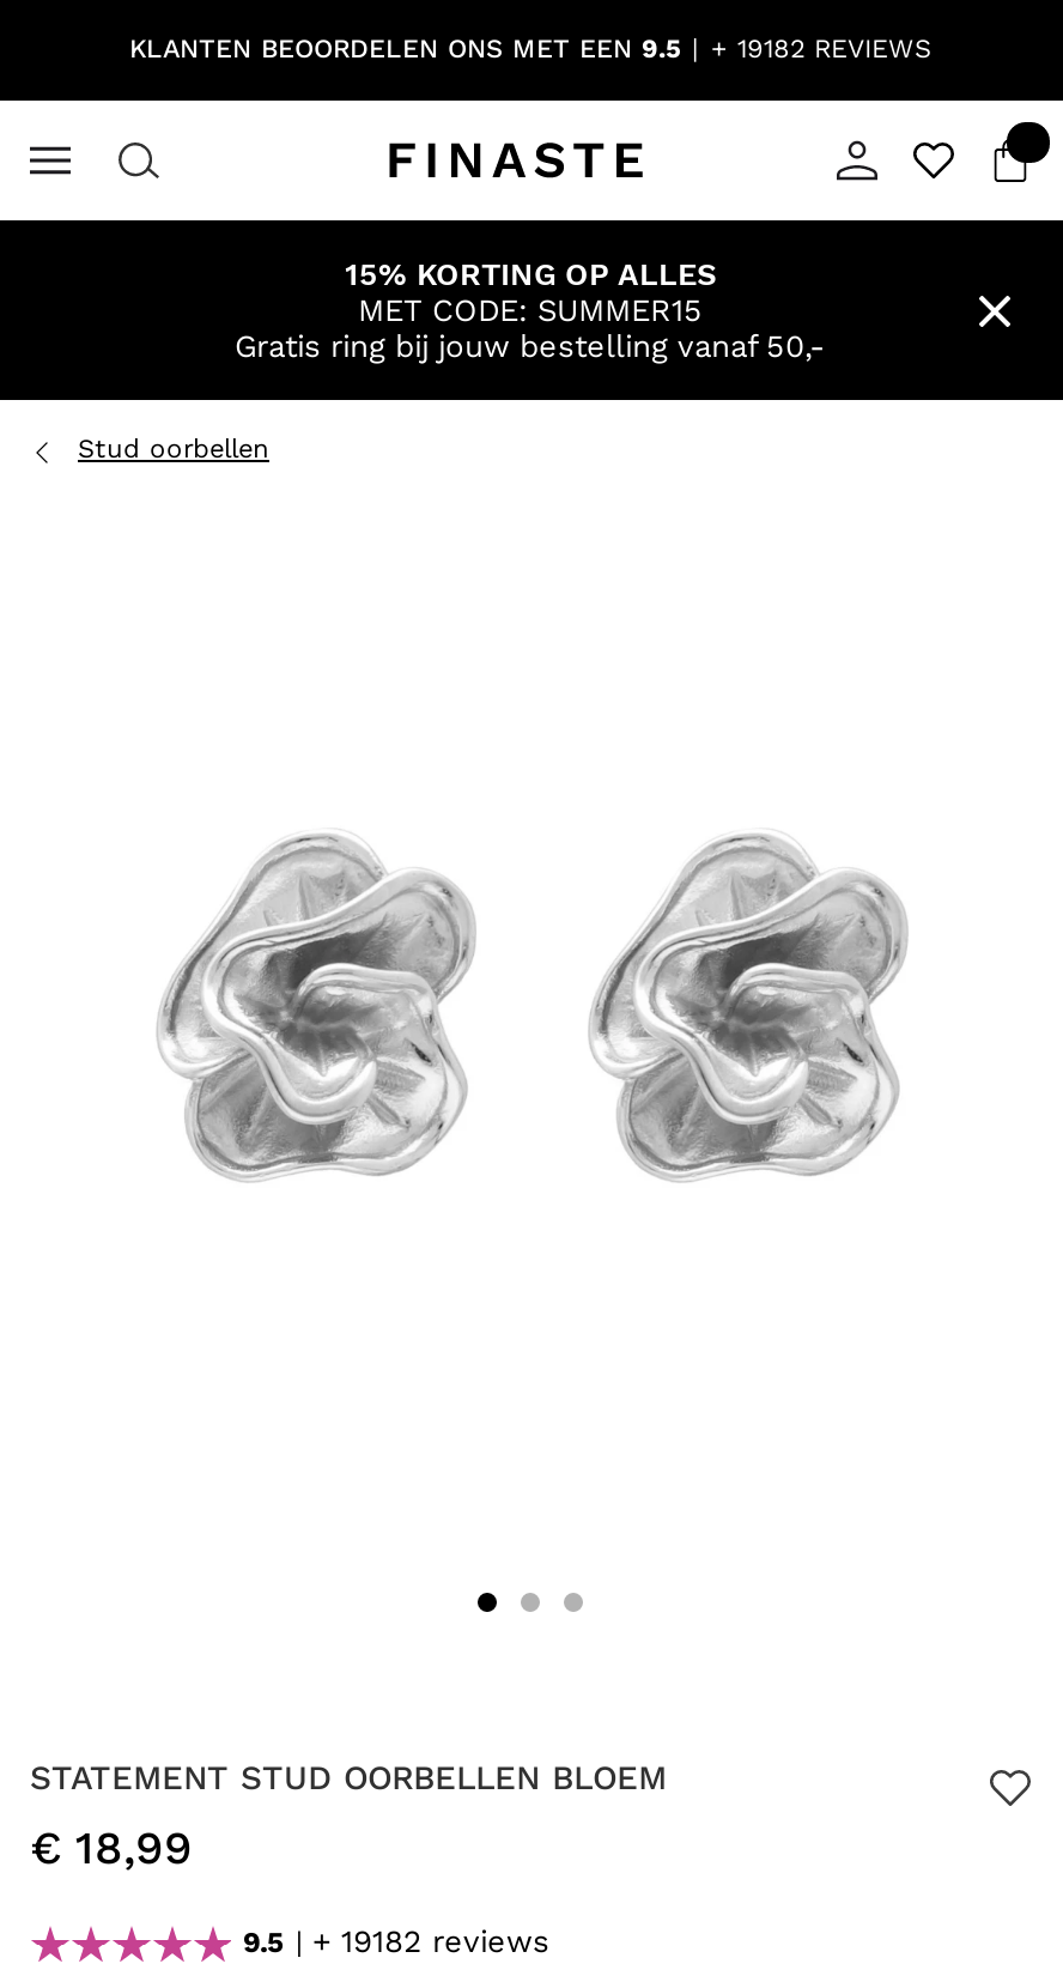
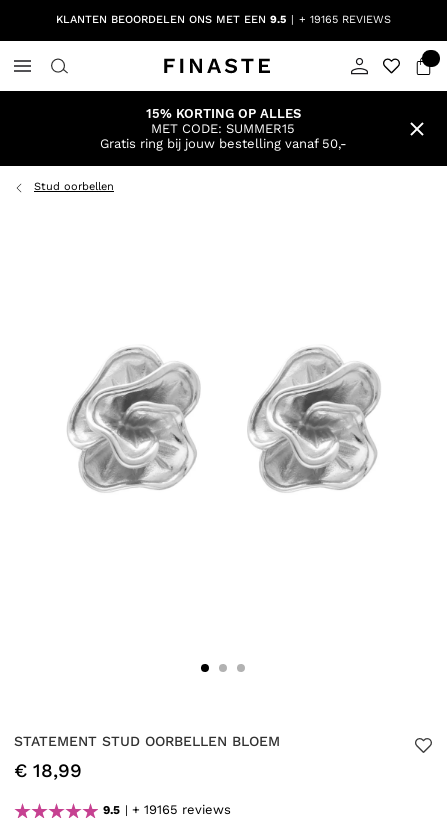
[129,34,931,65] KLANTEN BEOORDELEN ONS MET EEN 9.5 + 19182 REVIEWS -> [55,13,390,26] KLANTEN BEOORDELEN ONS MET EEN 9.5 + 19165 REVIEWS
[243,1923,549,1959] 9.5 + 19182 reviews -> [103,802,231,817] 9.5 + 19165 reviews

